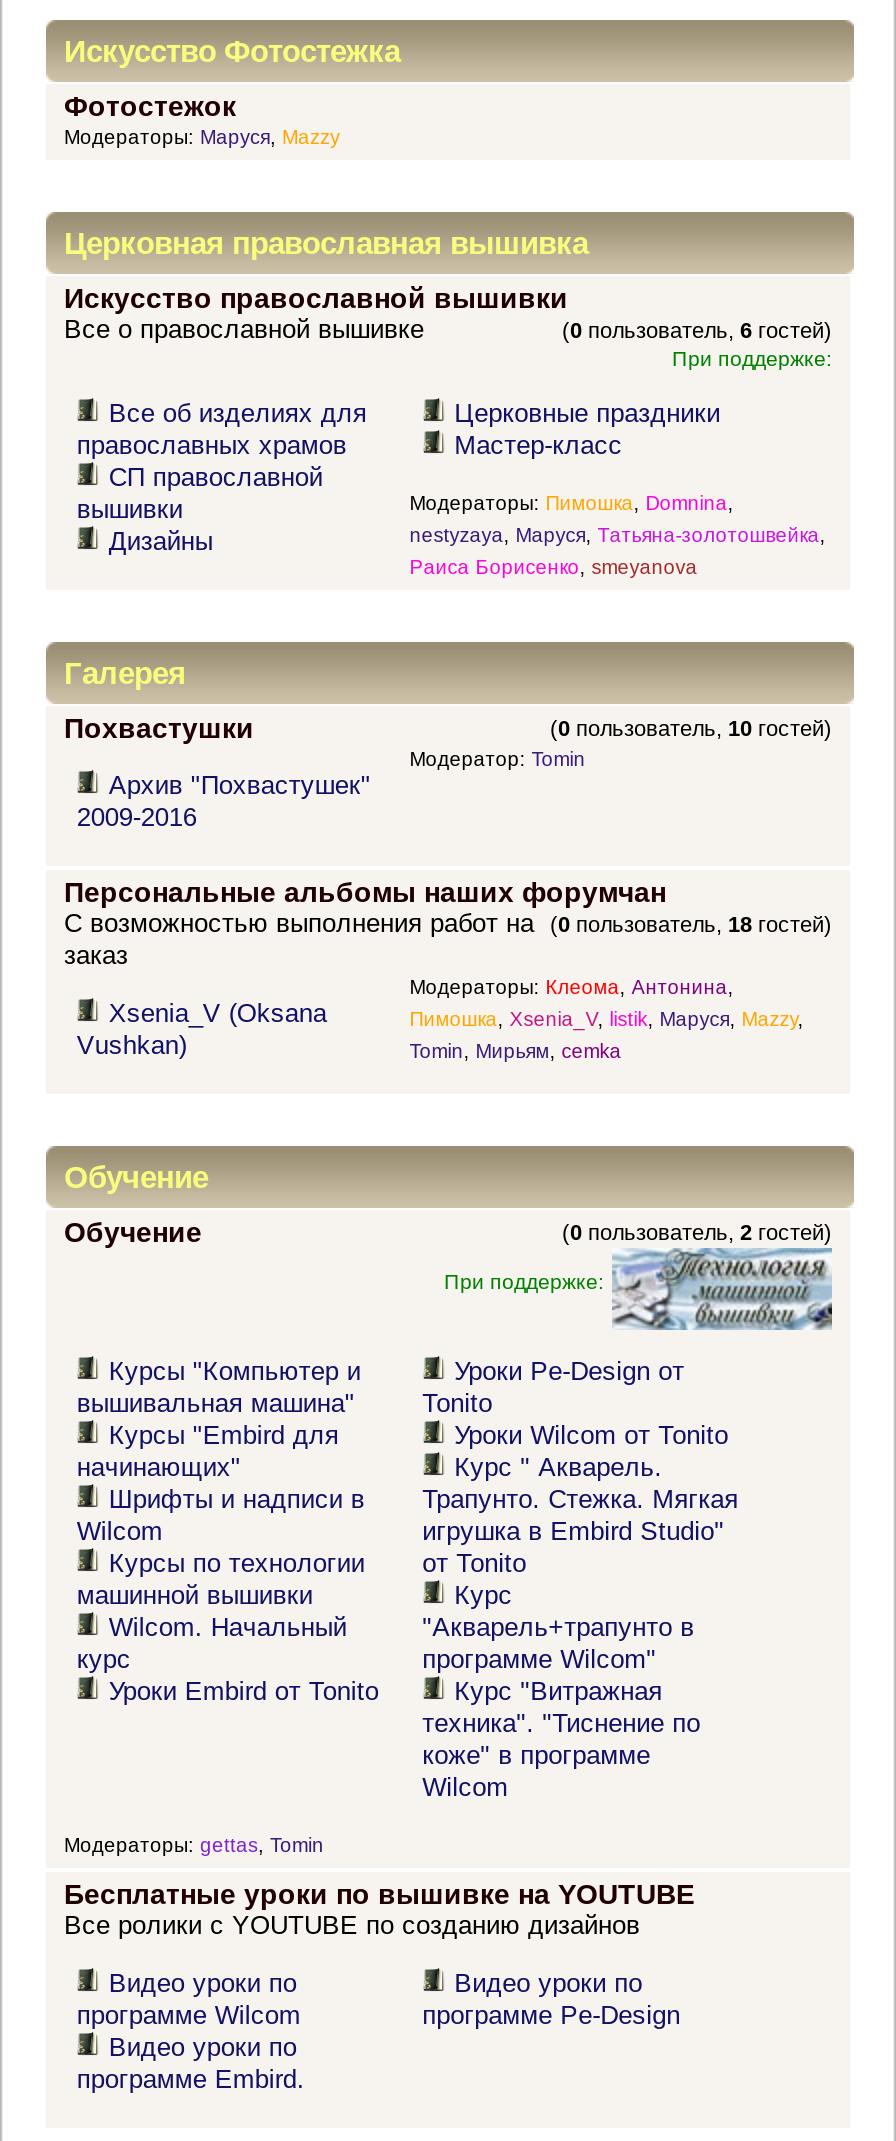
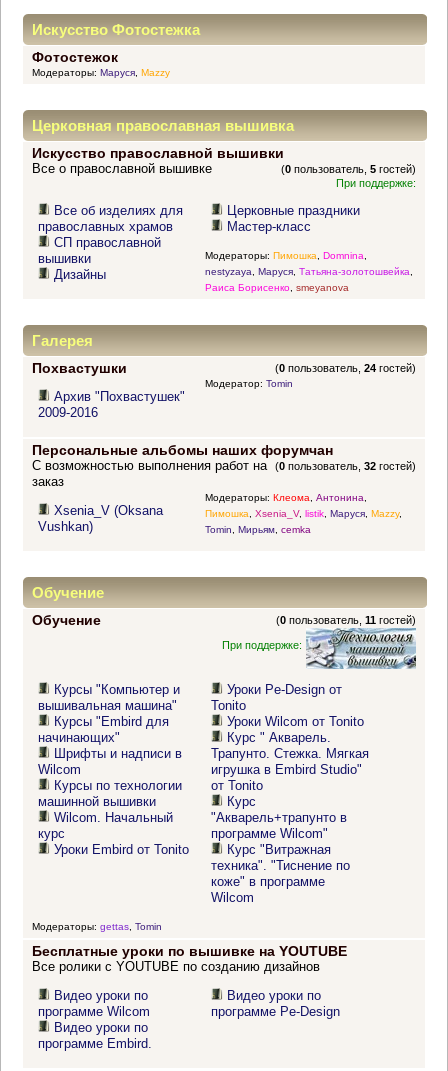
[562,319,832,343] (0 пользователь, 6 гостей) -> [281,163,416,175] (0 пользователь, 5 гостей)
[550,717,832,741] (0 пользователь, 10 гостей) -> [275,362,416,374] (0 пользователь, 24 гостей)
[550,913,832,937] (0 пользователь, 18 гостей) -> [275,460,416,472] (0 пользователь, 32 гостей)
[562,1221,832,1245] (0 пользователь, 2 гостей) -> [276,614,416,626] (0 пользователь, 11 гостей)

